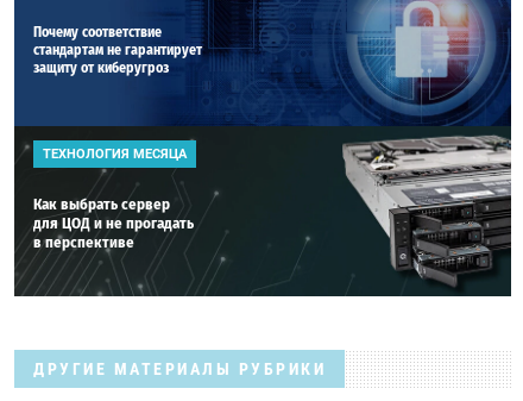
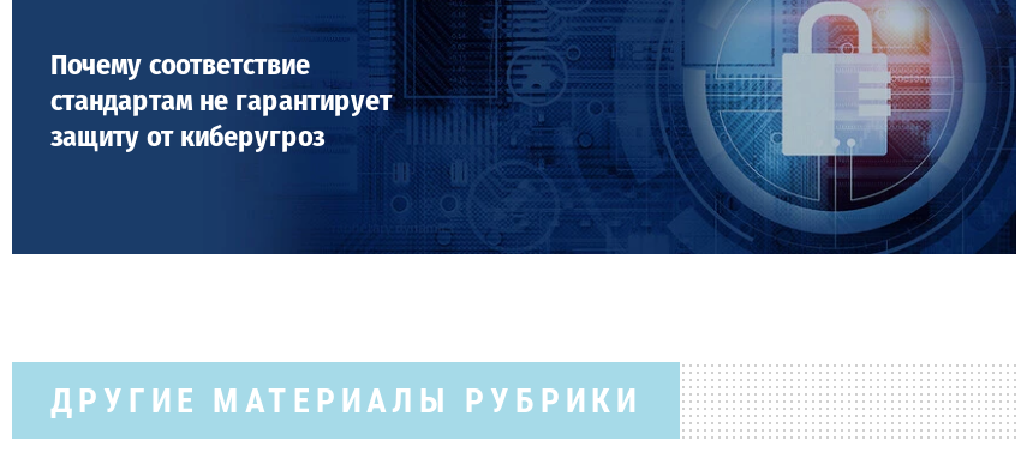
[14,126,511,296] [image] | ТЕХНОЛОГИЯ МЕСЯЦА | Как выбрать сервер | для ЦОД и не прогадать | в перспективе -> none

